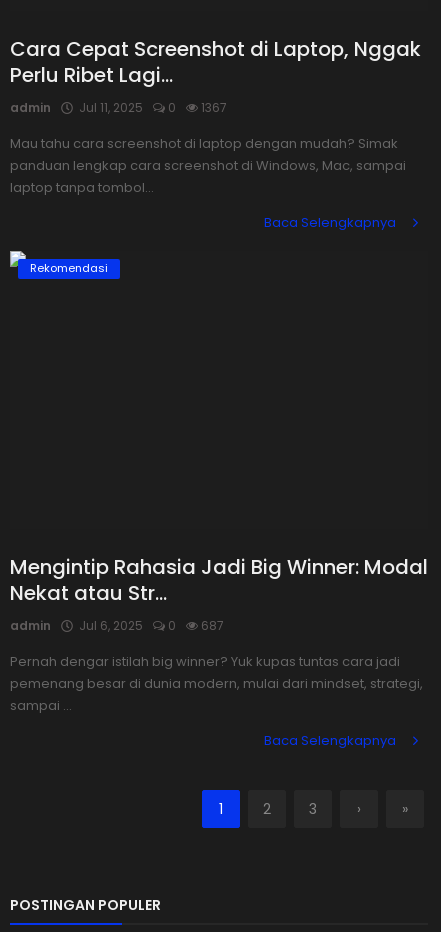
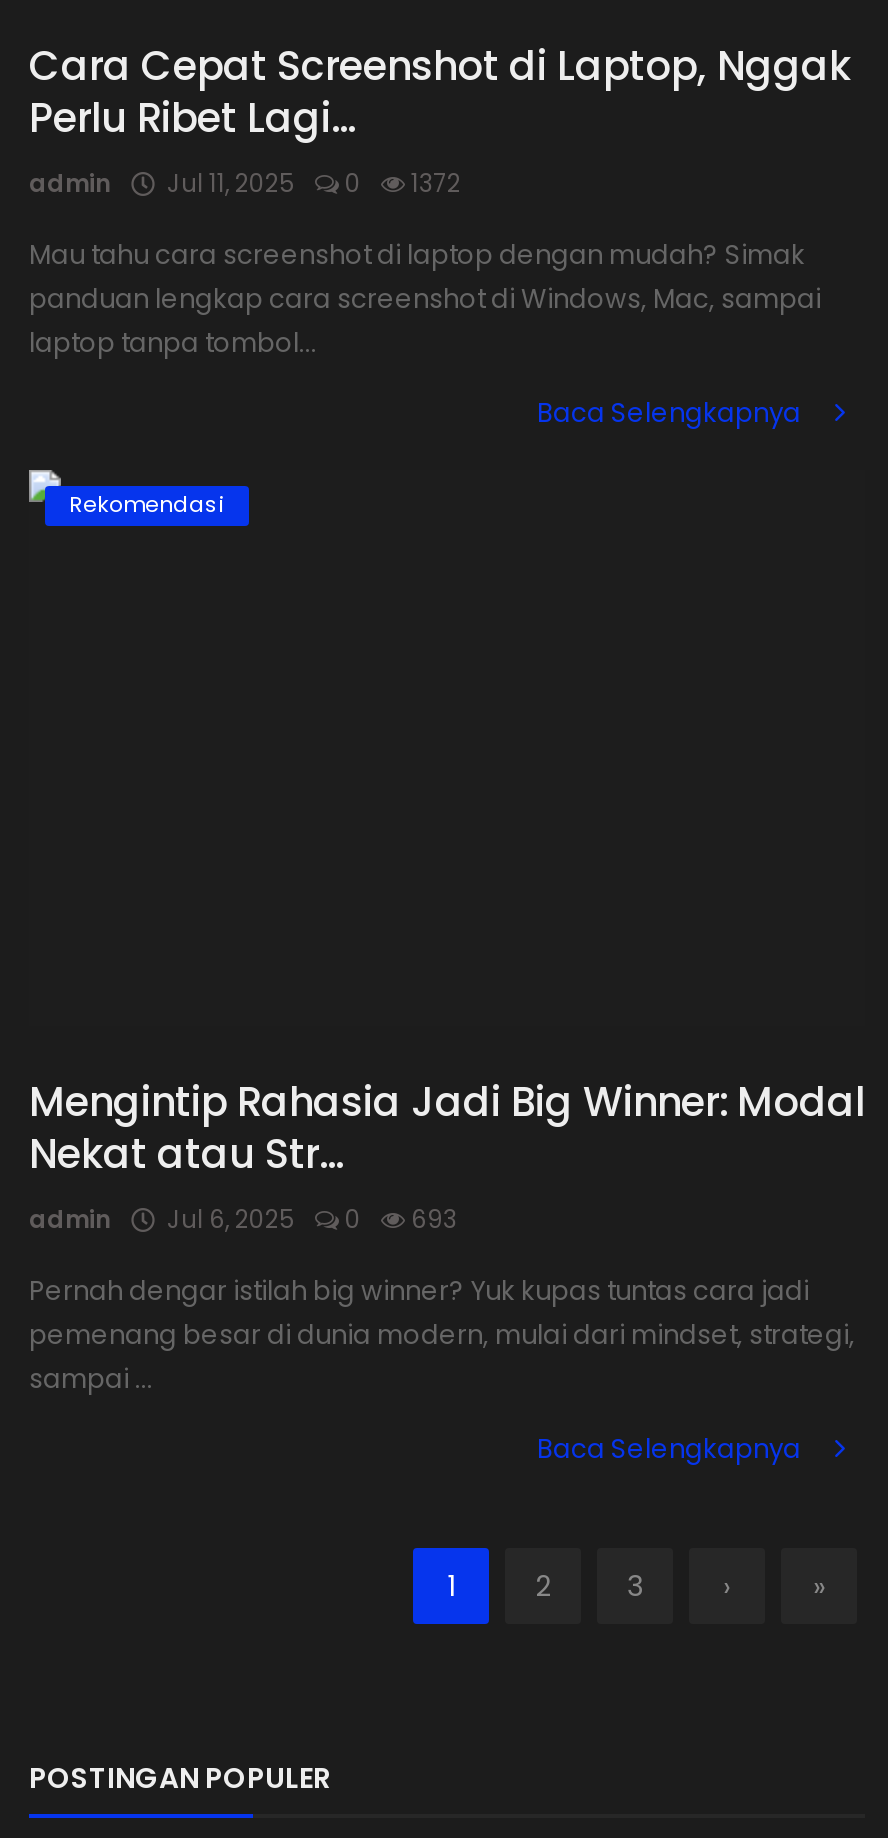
[10,99,227,116] admin Jul 11, 2025 0 1367 -> [29,167,461,201] admin Jul 11, 2025 0 1372
[10,617,224,634] admin Jul 6, 2025 0 687 -> [29,1203,457,1237] admin Jul 6, 2025 0 693

